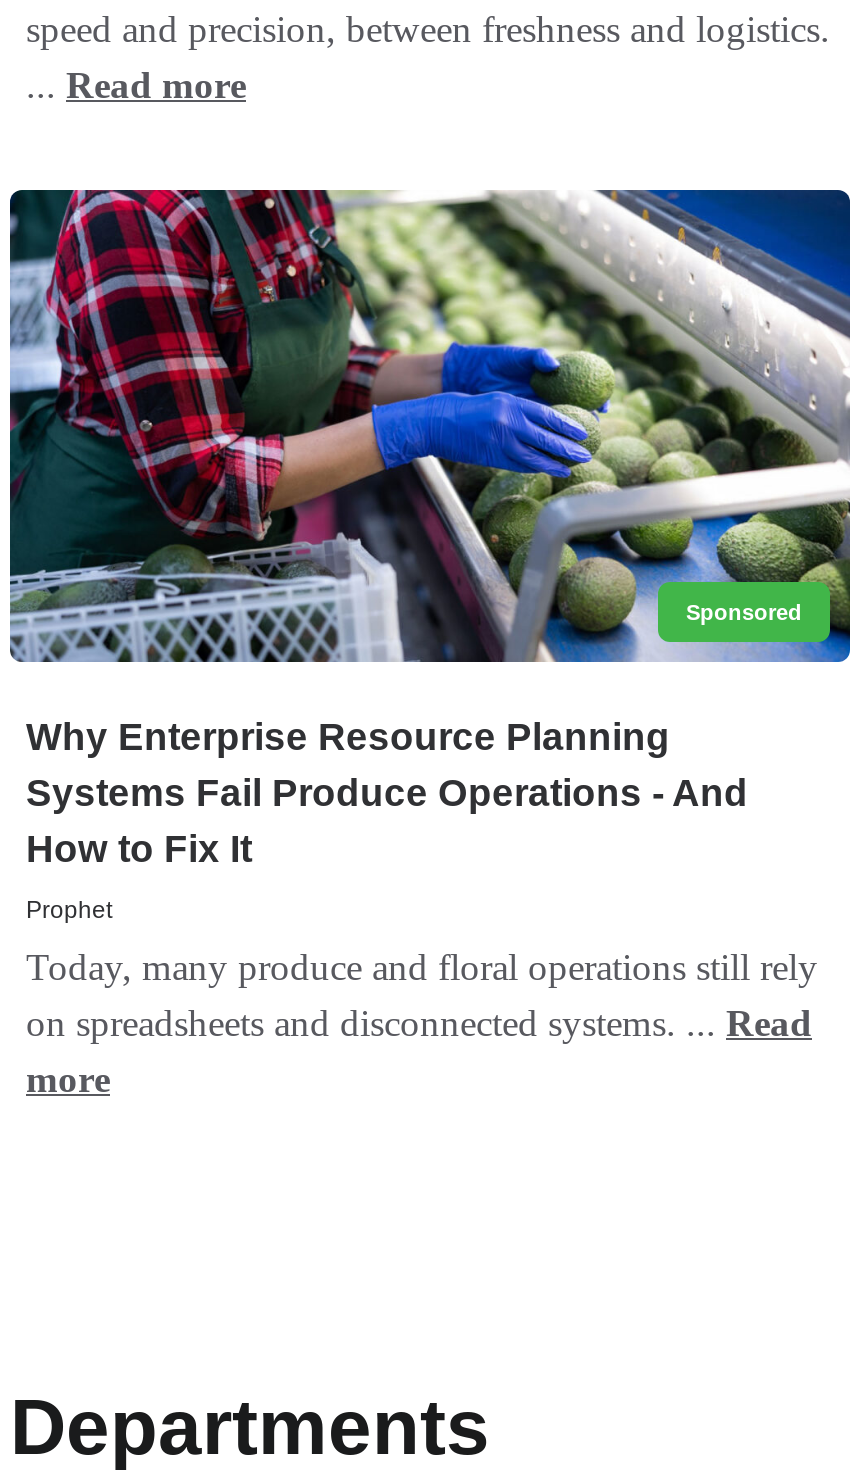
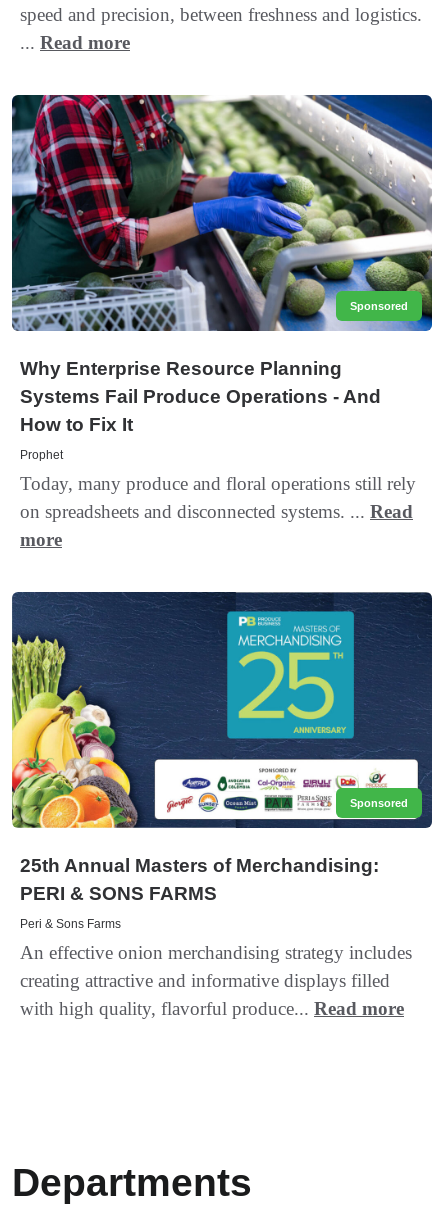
none -> [11,591,433,1019] [image] | Sponsored | 25th Annual Masters of Merchandising: | PERI & SONS FARMS | Peri & Sons Farms | An effective onion merchandising strategy includes | creating attractive and informative displays filled | with high quality, flavorful produce... Read more

